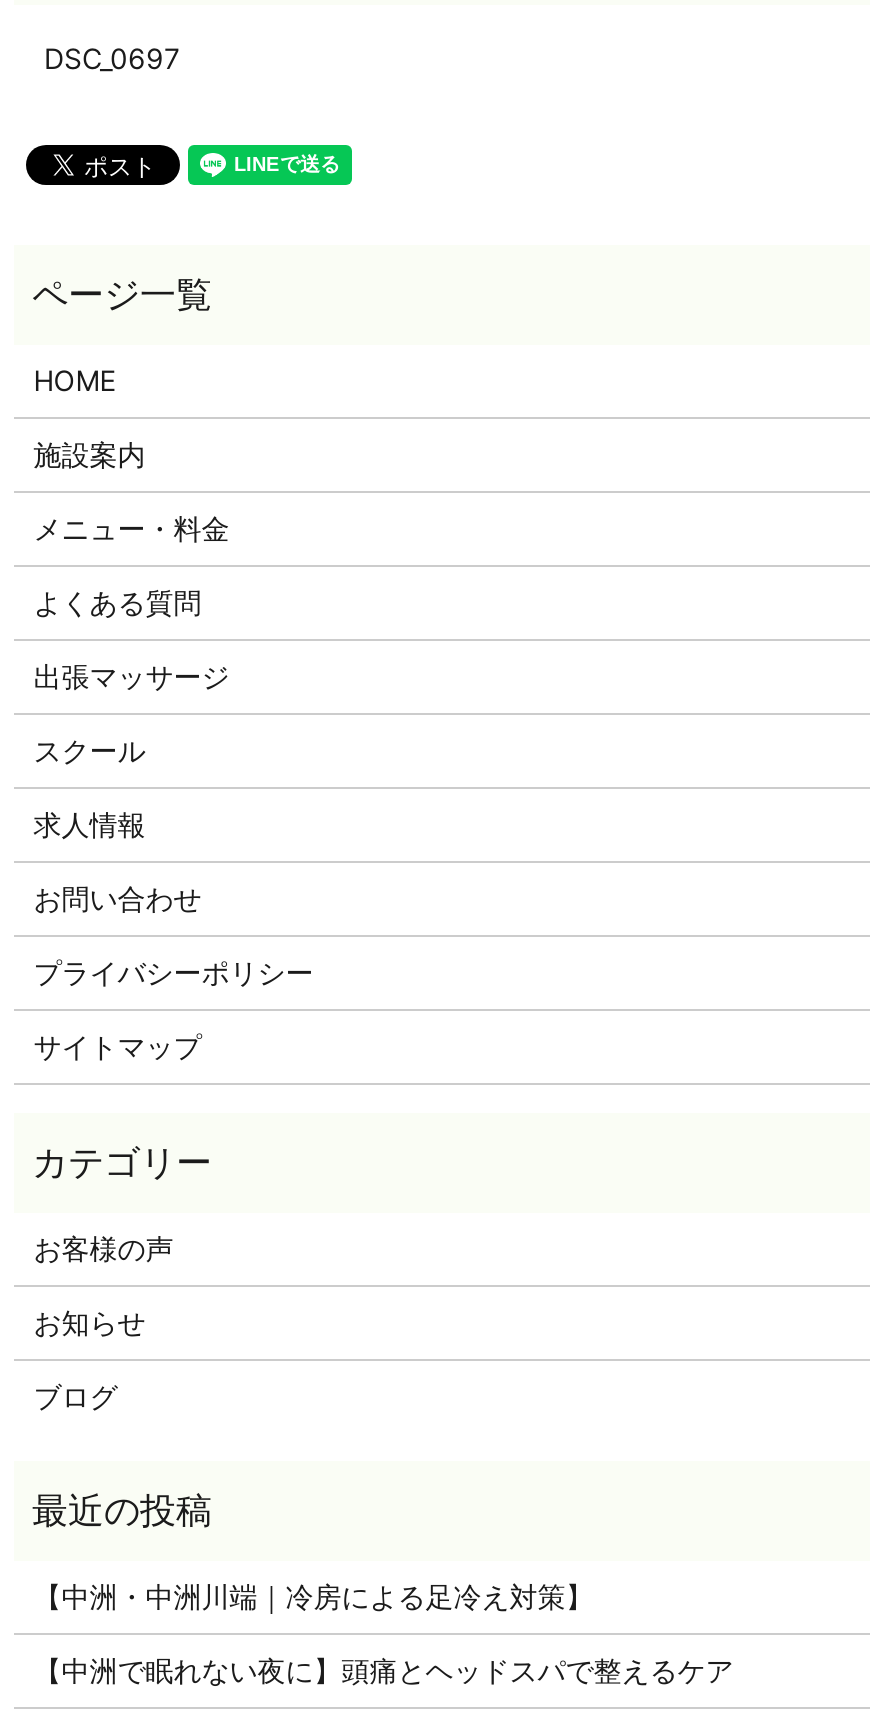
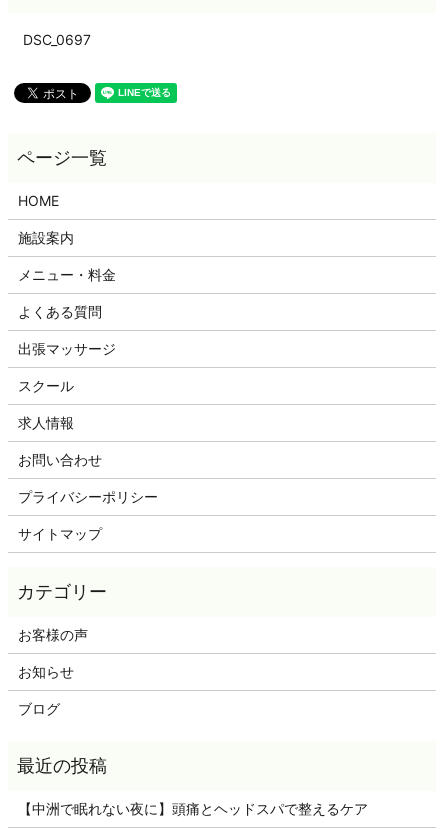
[34,1580,594,1614] 【中洲・中洲川端｜冷房による足冷え対策】 -> none

